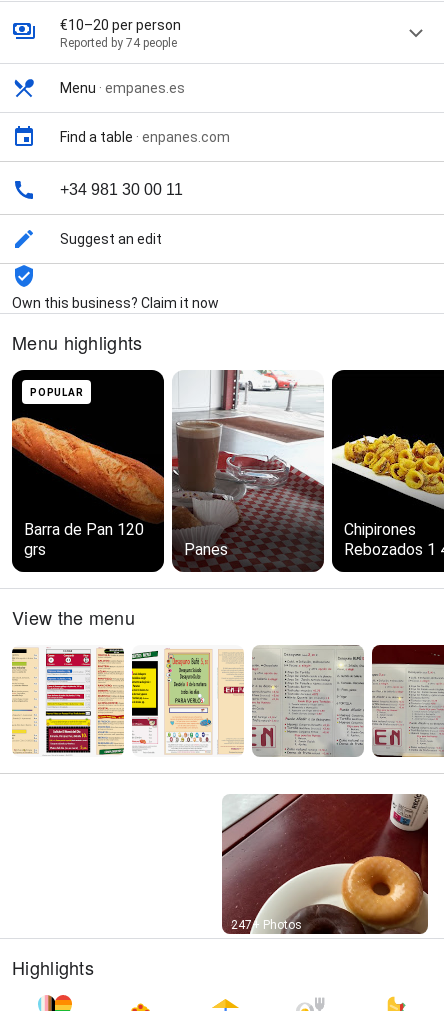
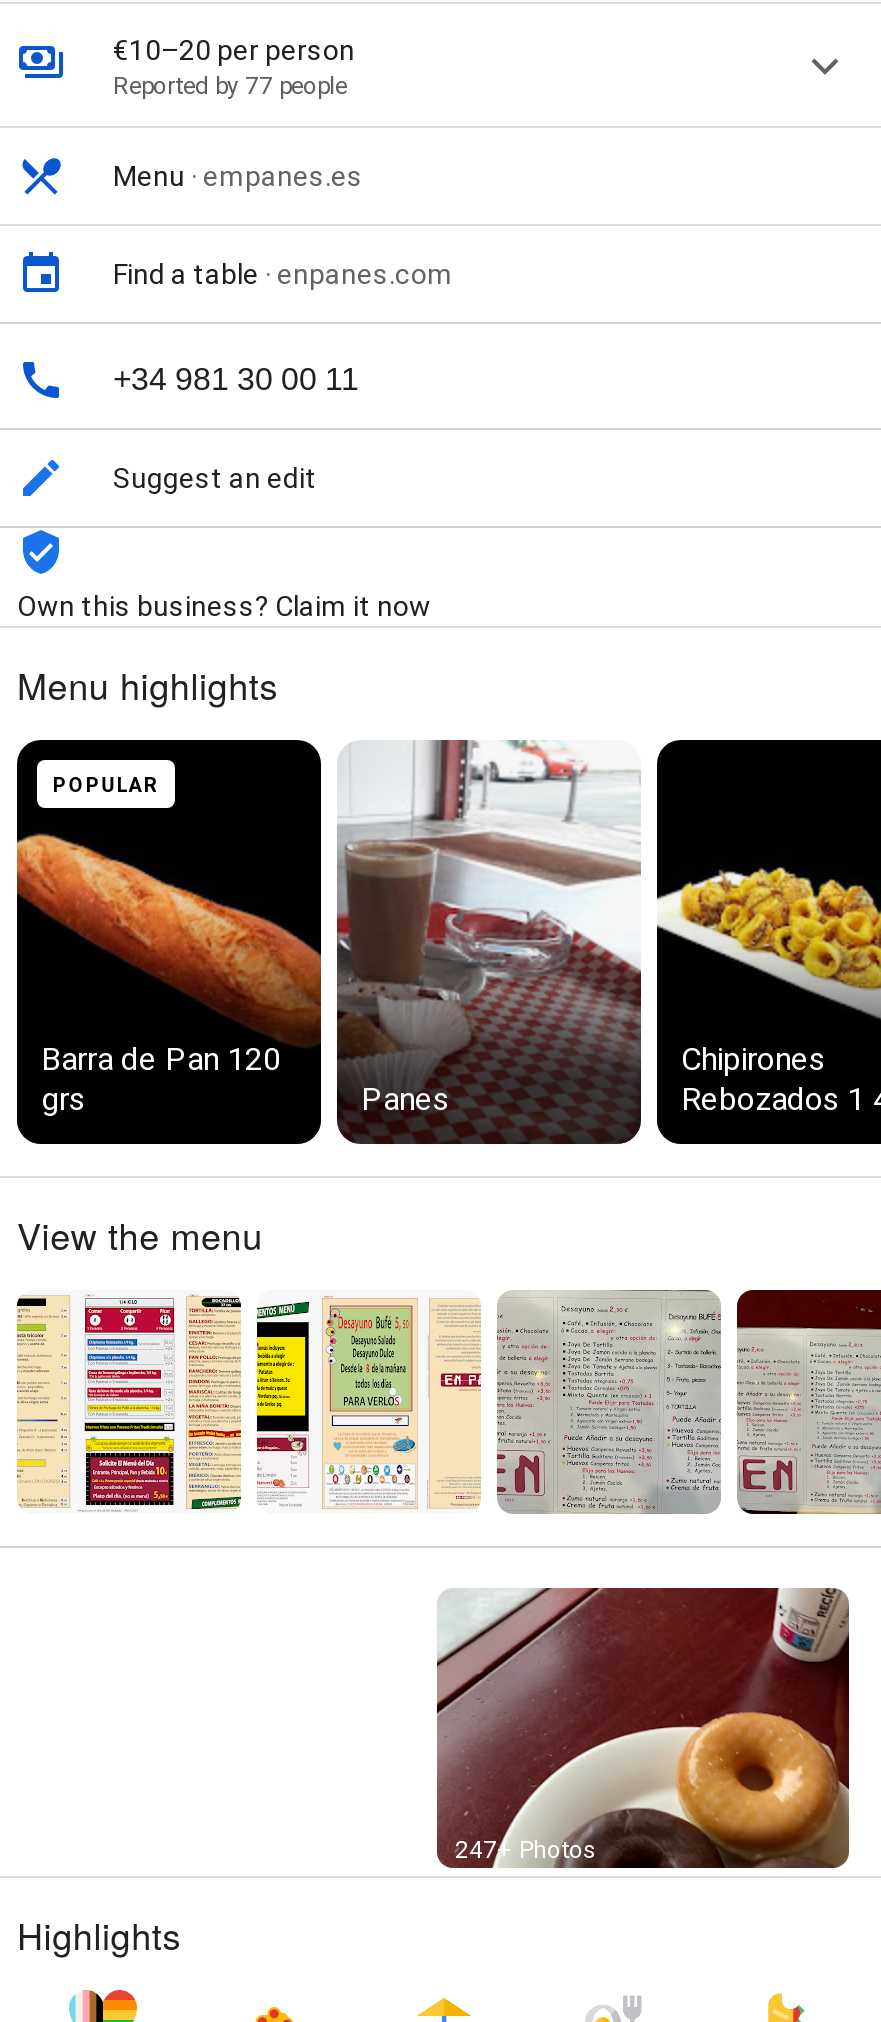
[60,36,177,50] Reported by 74 people -> [113,72,347,100] Reported by 77 people

